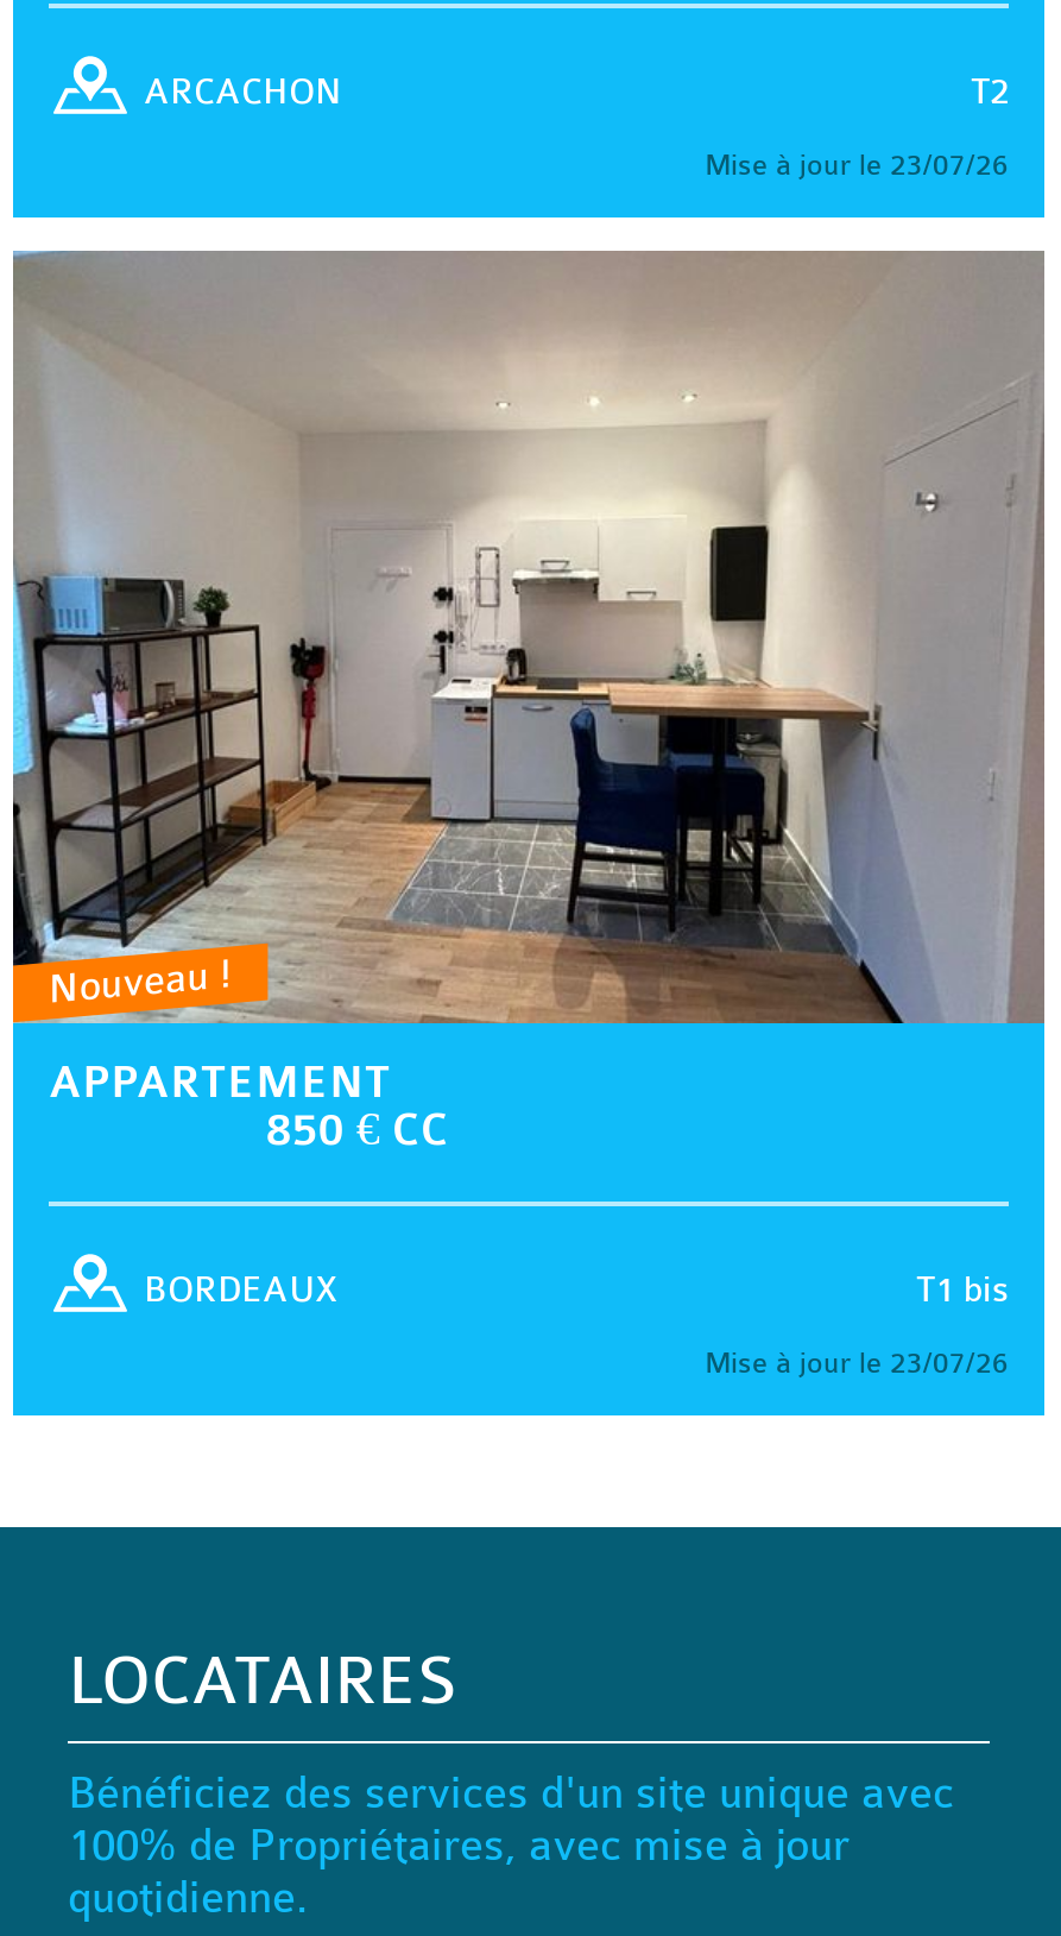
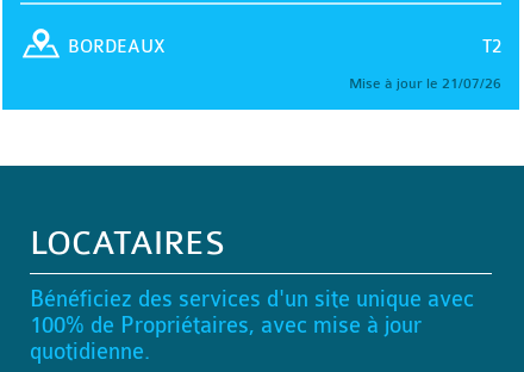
[144,72,1009,181] ARCACHON | Mise à jour le 23/07/26 -> none
[11,250,1047,1311] [image] | Nouveau ! | APPARTEMENT | 850 € CC | T1 bis -> none
[705,1347,1009,1380] Mise à jour le 23/07/26 -> [349,75,501,92] Mise à jour le 21/07/26

